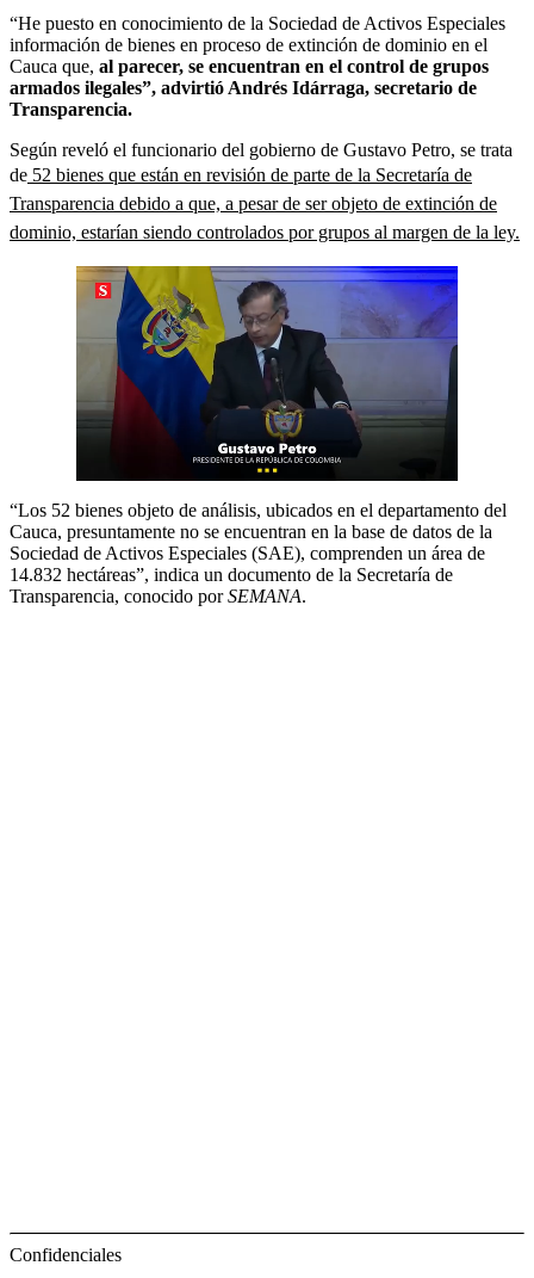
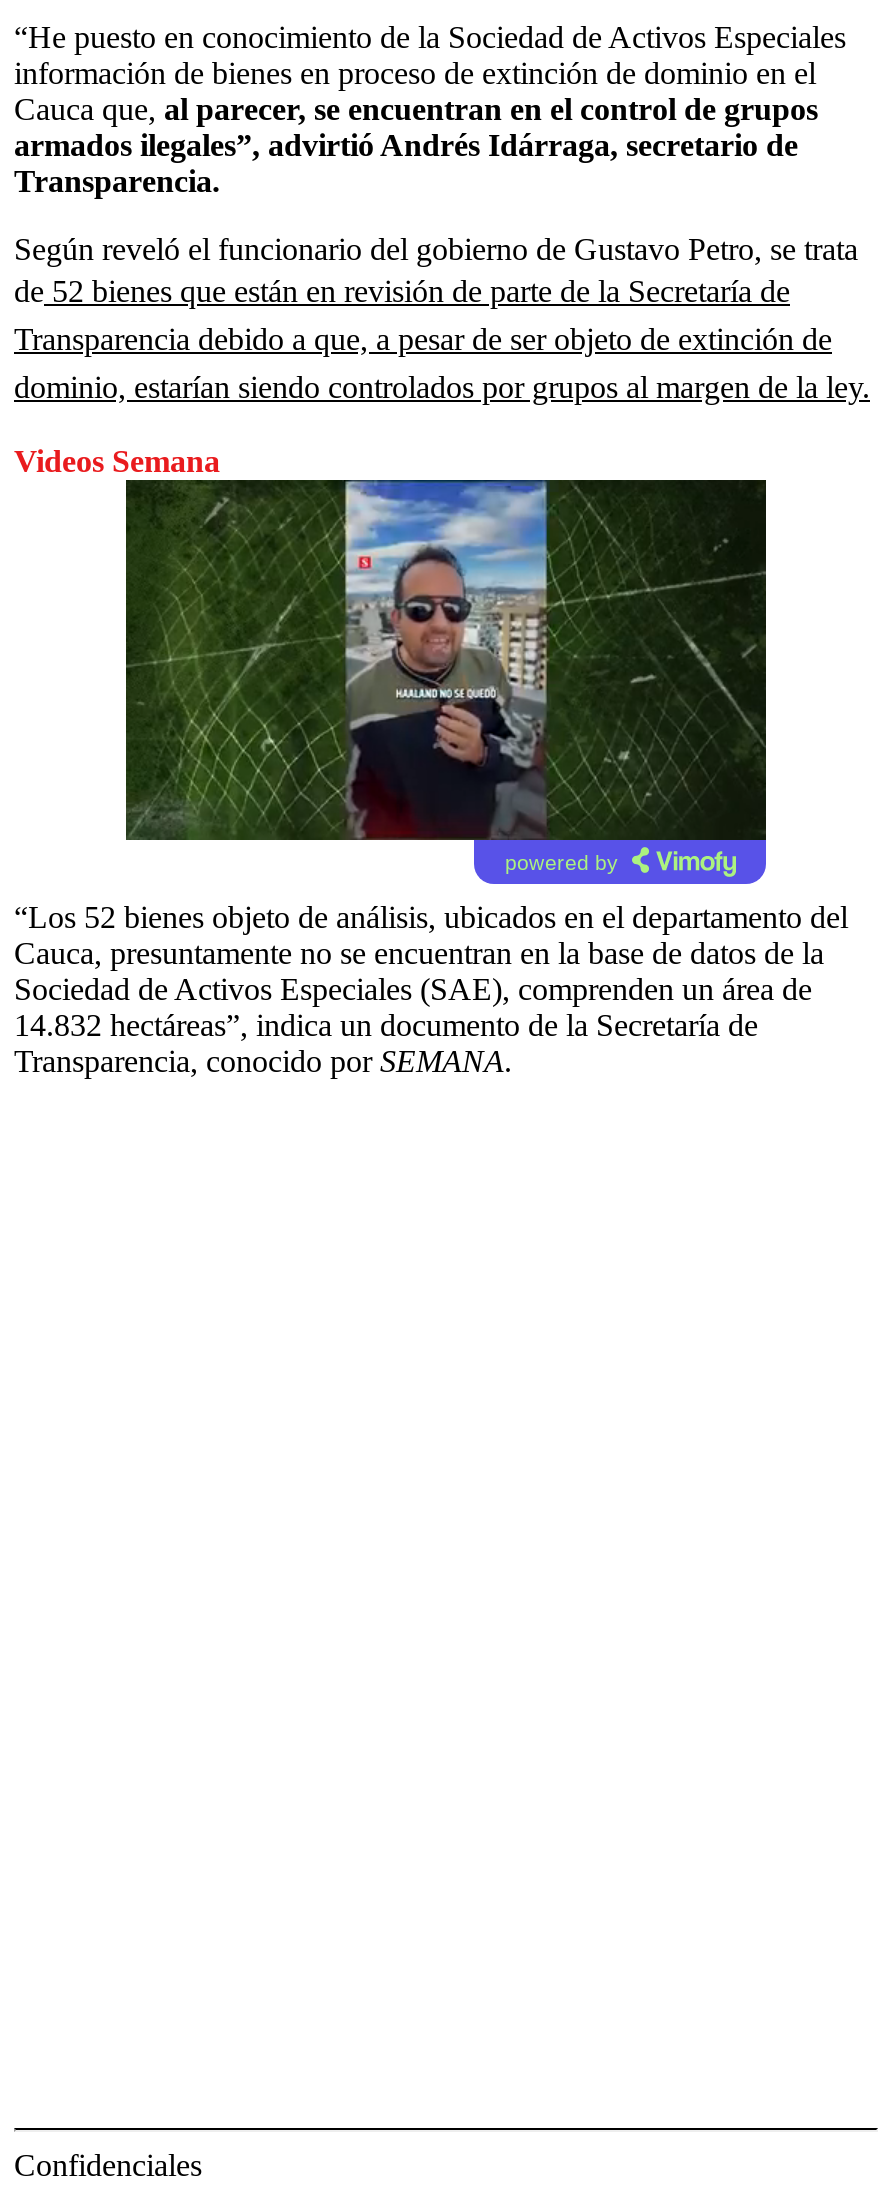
none -> [14,443,220,477] Videos Semana
none -> [505,849,619,873] powered by
[75,265,459,490] [image] -> [124,444,768,886] [image]

